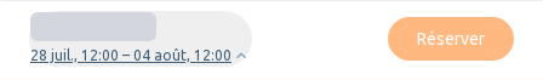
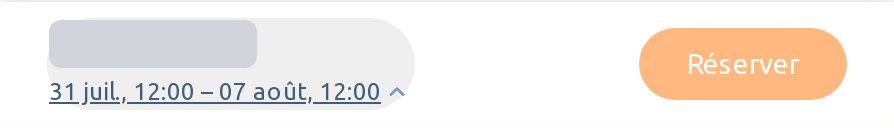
[30,47,232,63] 28 juil., 12:00 – 04 août, 12:00 -> [49,78,381,104] 31 juil., 12:00 – 07 août, 12:00

